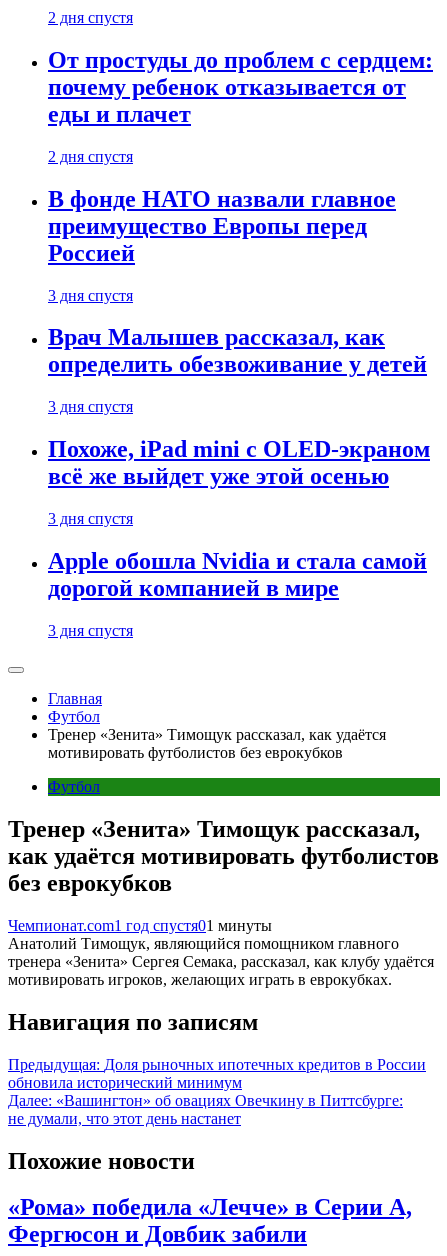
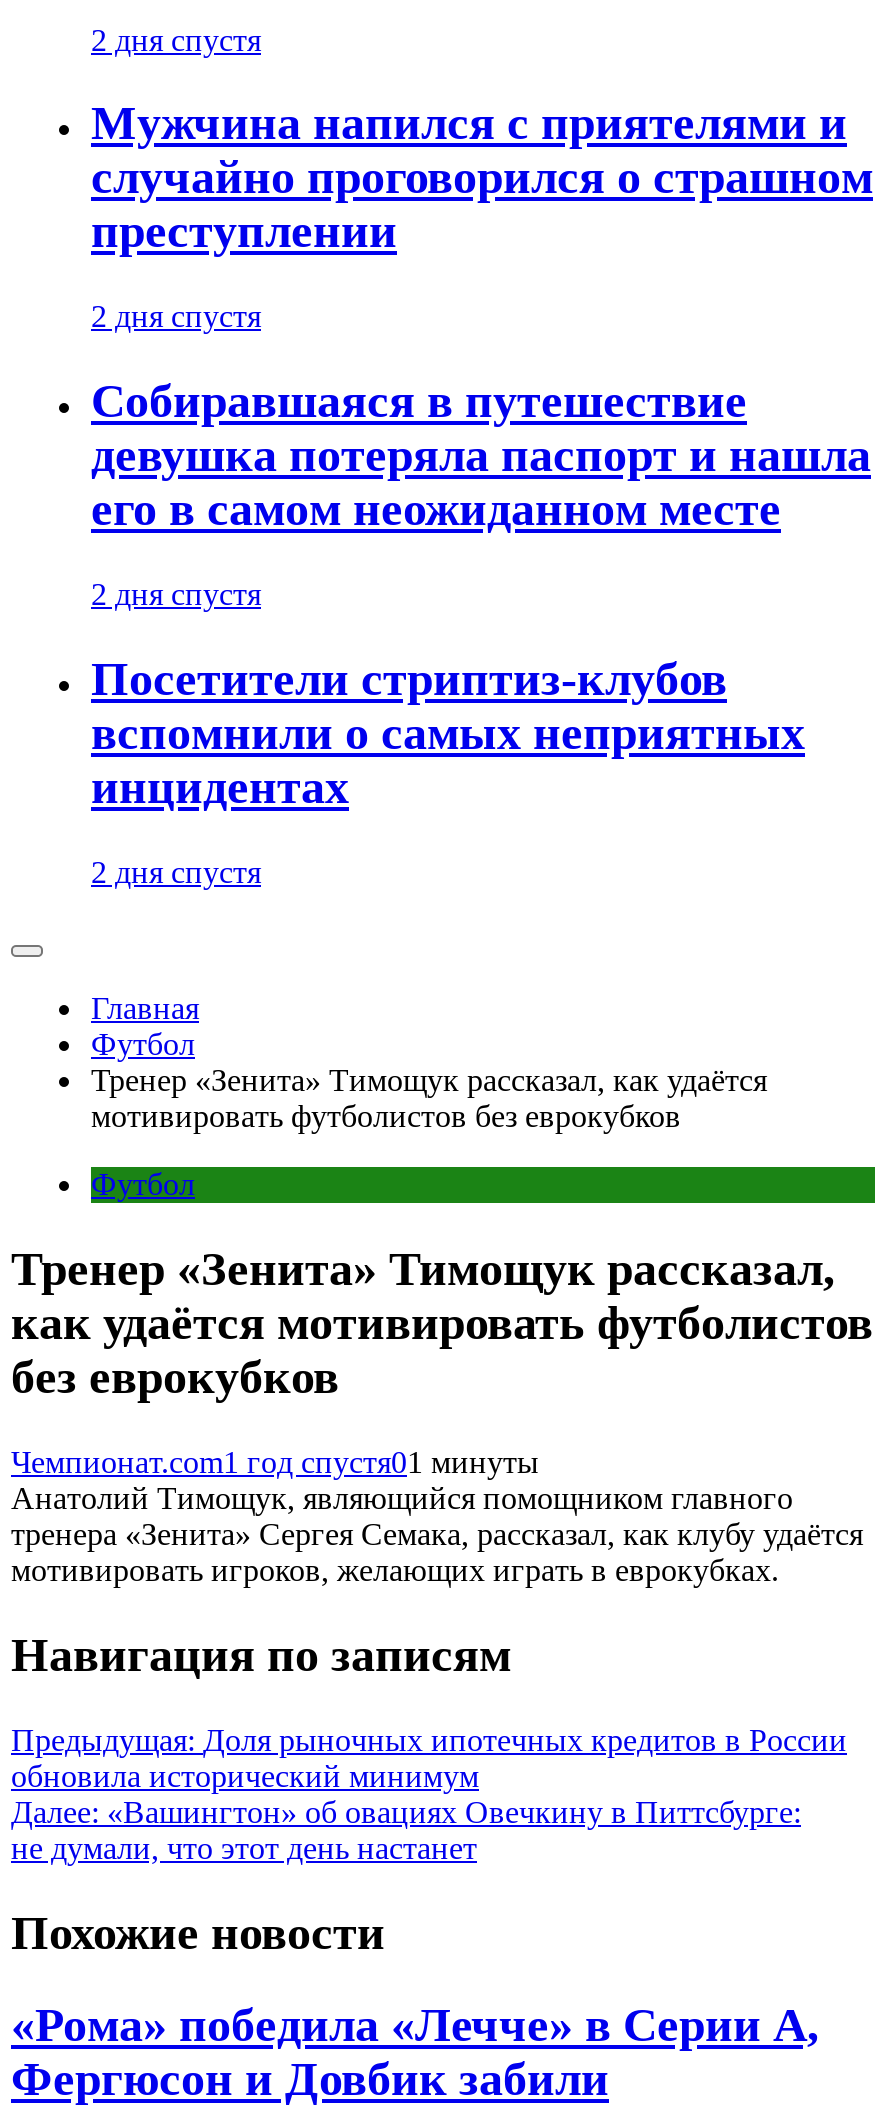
[48,47,433,127] От простуды до проблем с сердцем: | почему ребенок отказывается от | еды и плачет -> [91,98,873,258] Мужчина напился с приятелями и | случайно проговорился о страшном | преступлении
[48,186,430,639] В фонде НАТО назвали главное | преимущество Европы перед | Россией | 3 дня спустя | Врач Малышев рассказал, как | определить обезвоживание у детей | 3 дня спустя | Похоже, iPad mini с OLED-экраном | всё же выйдет уже этой осенью | 3 дня спустя | Apple обошла Nvidia и стала самой | дорогой компанией в мире | 3 дня спустя -> [91,375,871,889] Собиравшаяся в путешествие | девушка потеряла паспорт и нашла | его в самом неожиданном месте | 2 дня спустя | Посетители стриптиз-клубов | вспомнили о самых неприятных | инцидентах | 2 дня спустя

